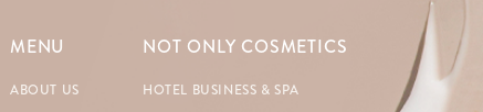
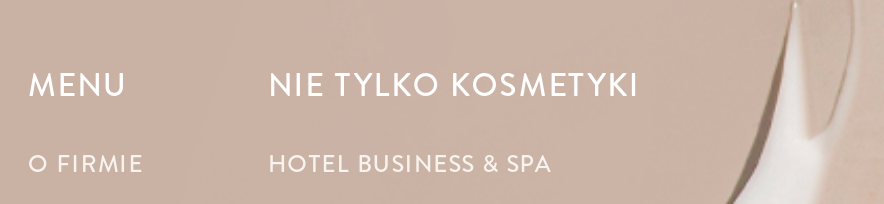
[143,34,347,59] NOT ONLY COSMETICS -> [268,62,640,108] NIE TYLKO KOSMETYKI
[10,81,79,100] ABOUT US -> [28,148,144,182] O FIRMIE

